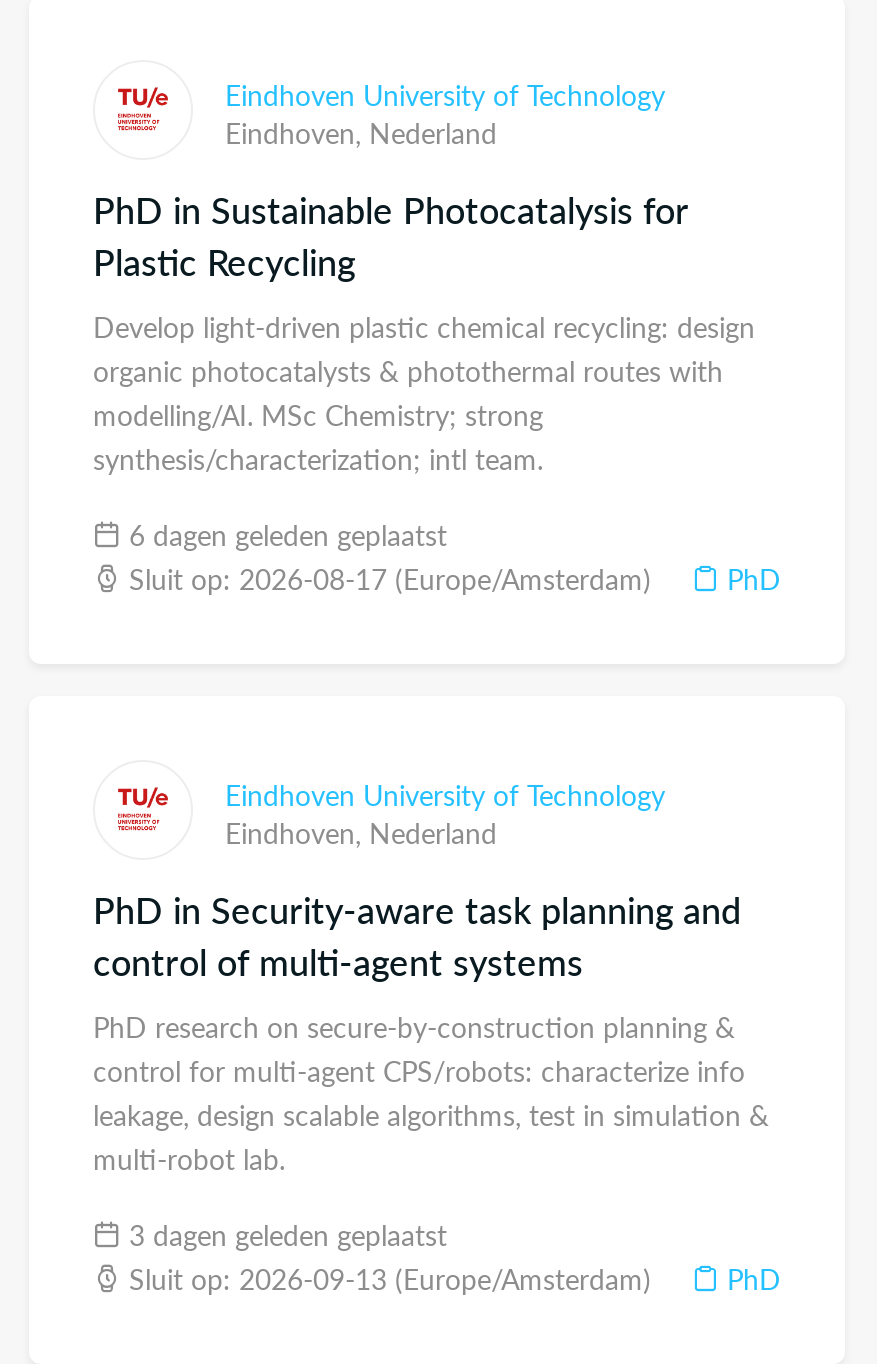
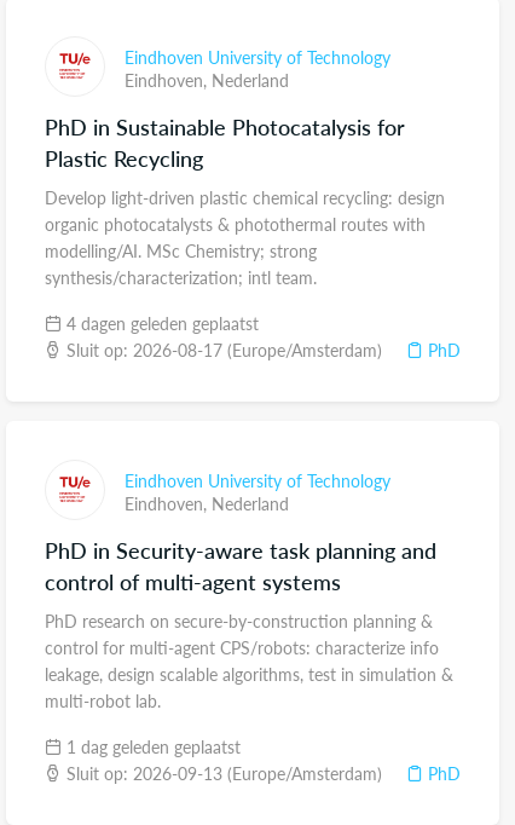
[121,514,447,554] 6 dagen geleden geplaatst -> [62,311,259,335] 4 dagen geleden geplaatst
[121,1214,447,1254] 3 dagen geleden geplaatst -> [62,734,241,758] 1 dag geleden geplaatst

